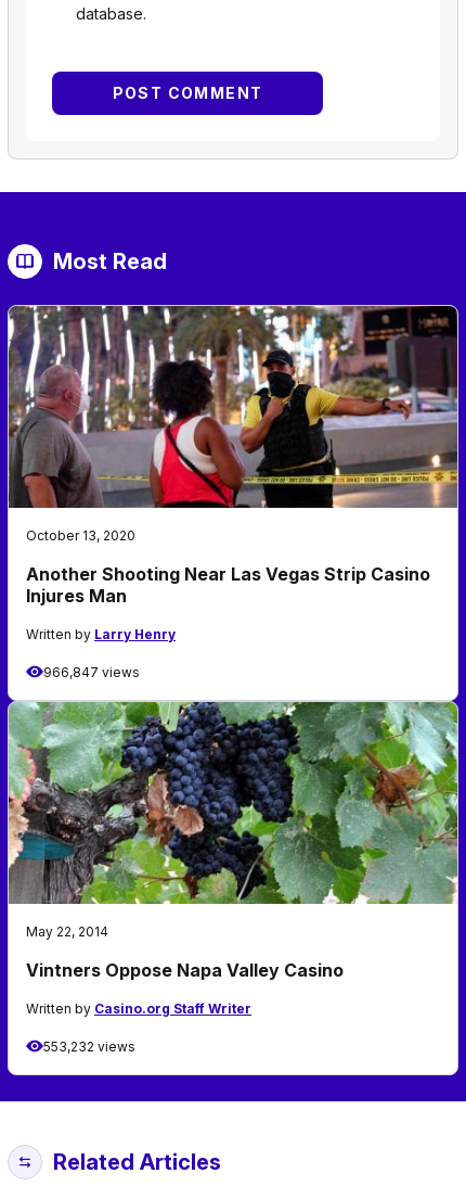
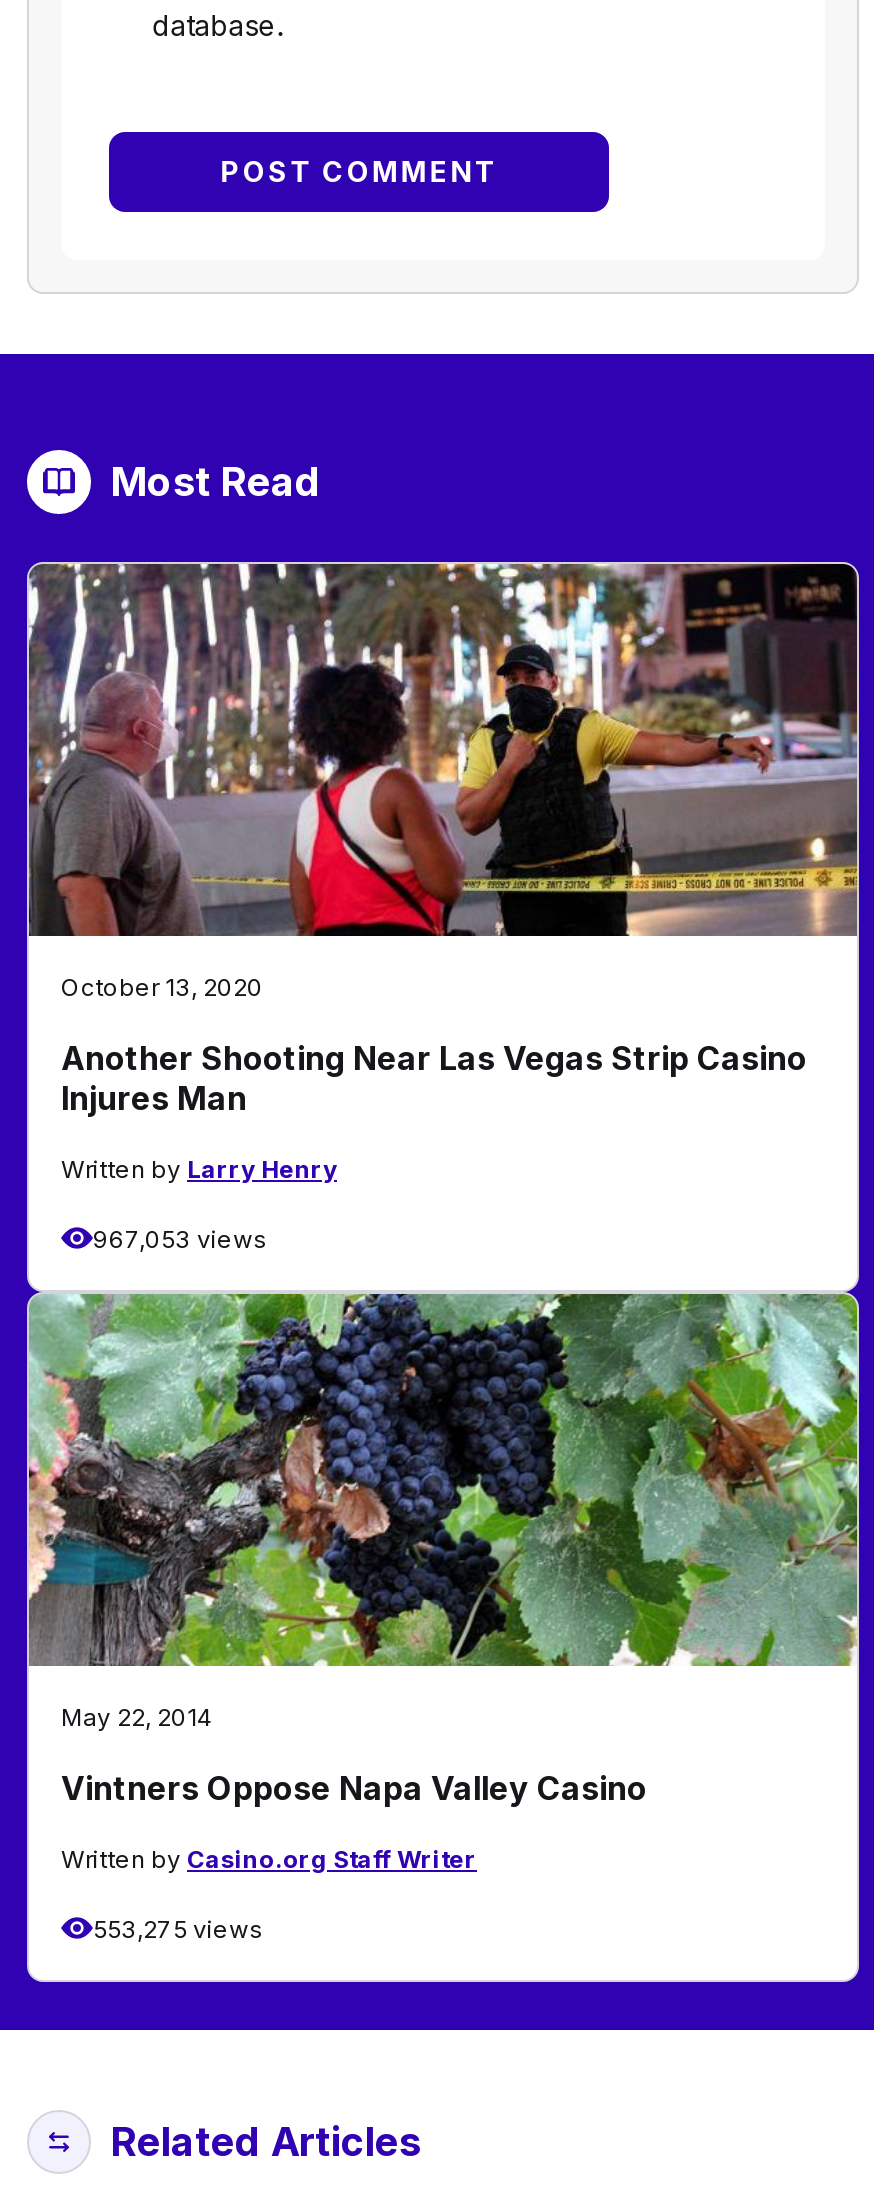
[43,664,140,680] 966,847 views -> [93,1224,267,1254] 967,053 views
[43,1038,135,1055] 553,232 views -> [93,1914,263,1944] 553,275 views

